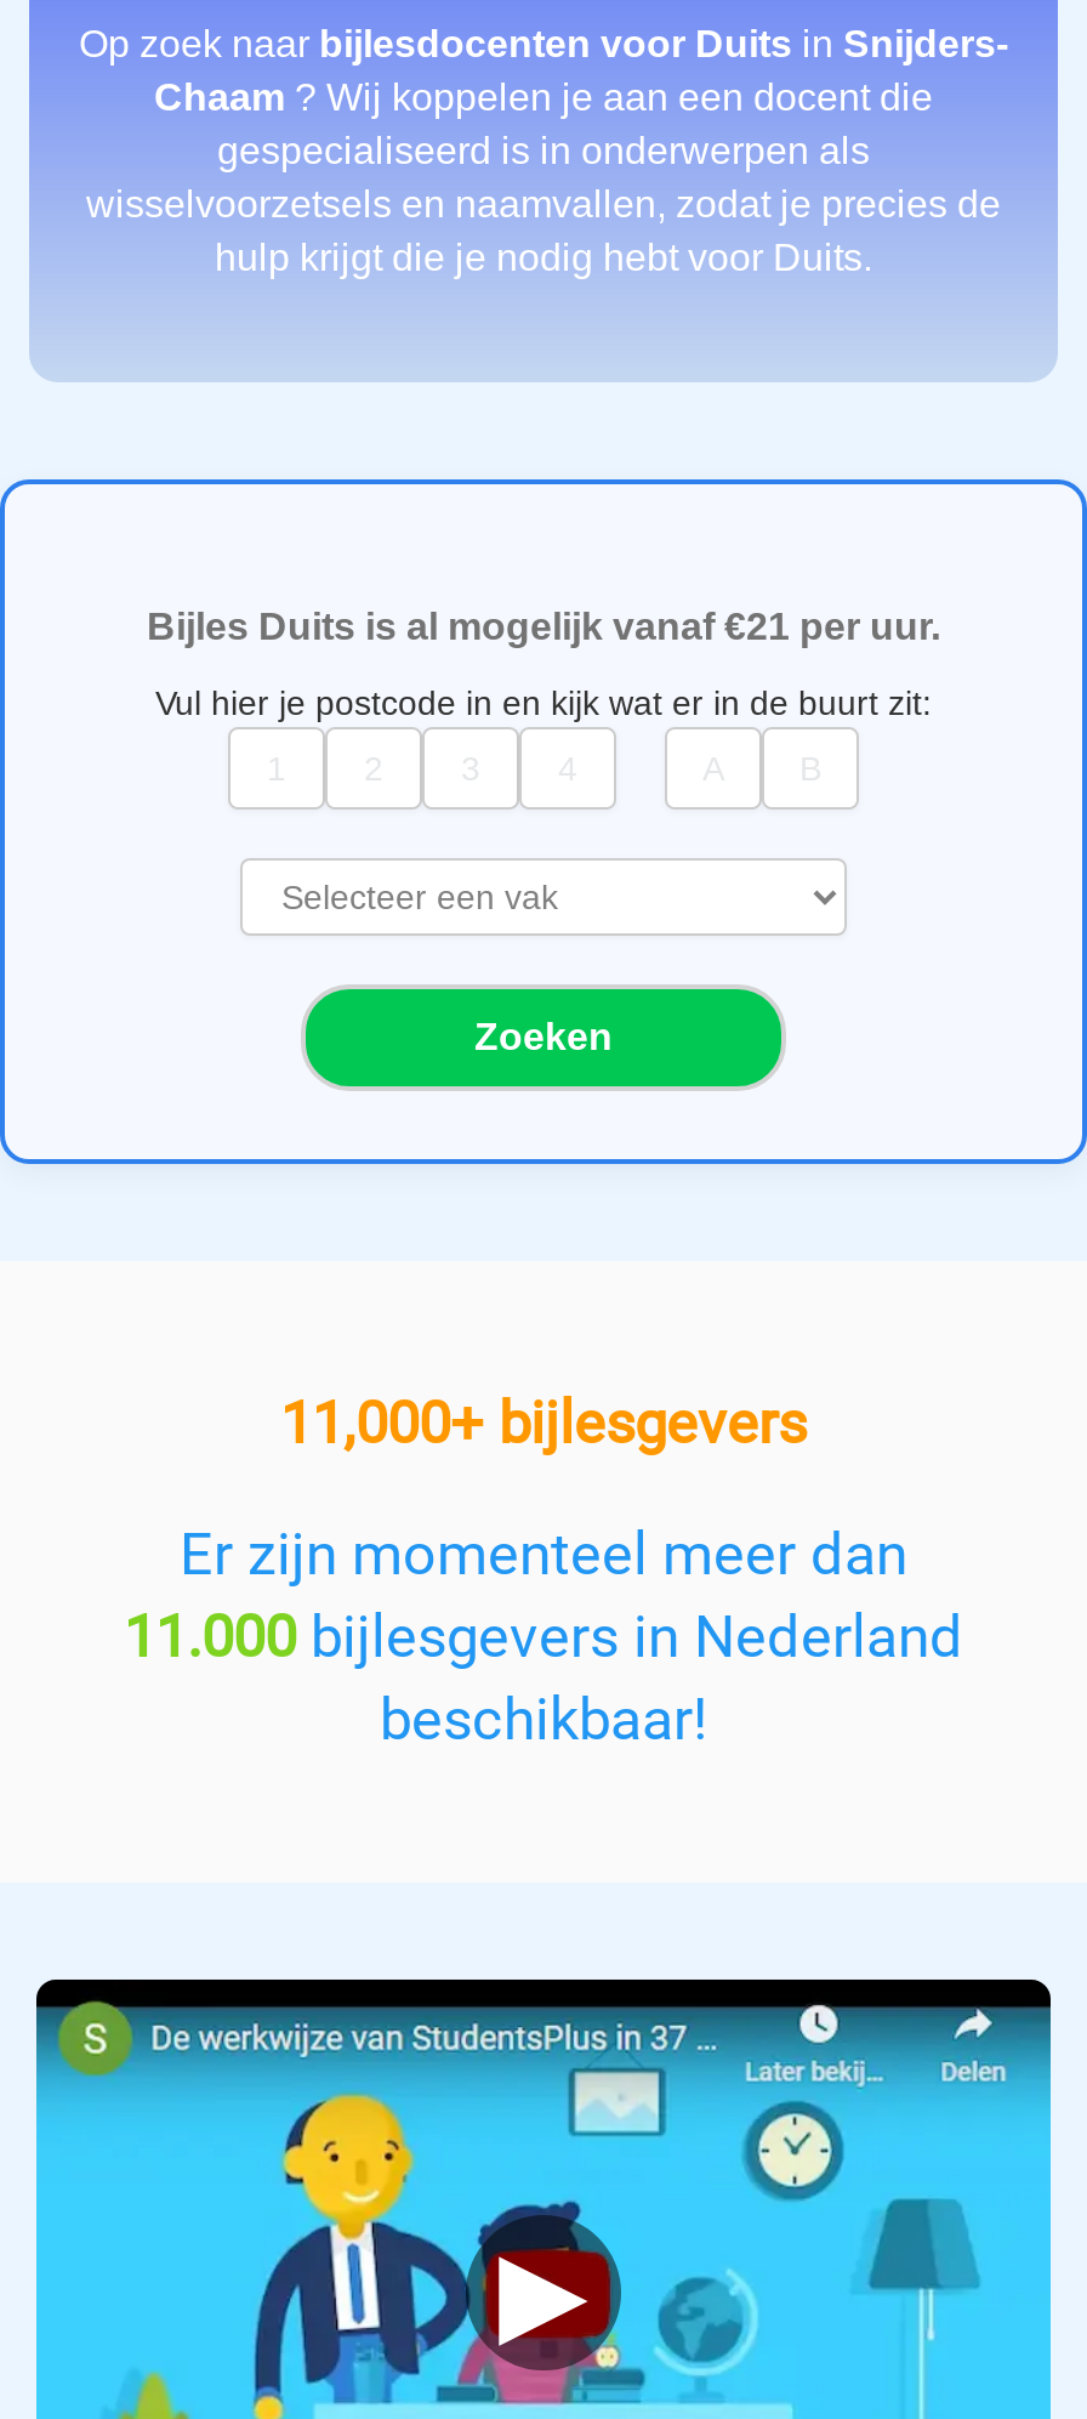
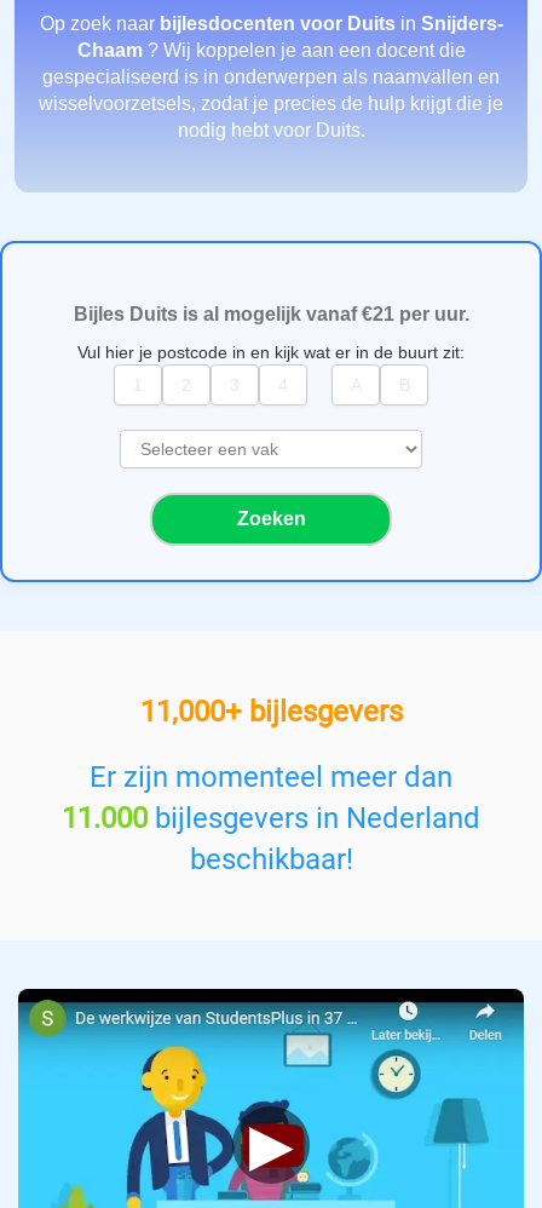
[86,130,1001,278] gespecialiseerd is in onderwerpen als | wisselvoorzetsels en naamvallen, zodat je precies de | hulp krijgt die je nodig hebt voor Duits. -> [39,67,503,140] gespecialiseerd is in onderwerpen als naamvallen en | wisselvoorzetsels, zodat je precies de hulp krijgt die je | nodig hebt voor Duits.

